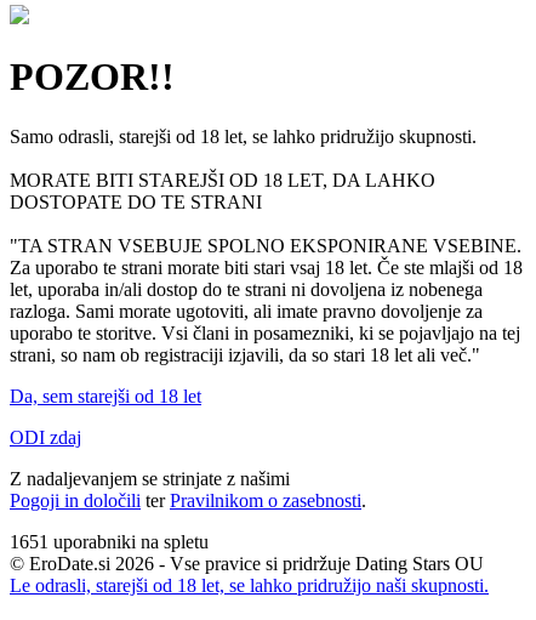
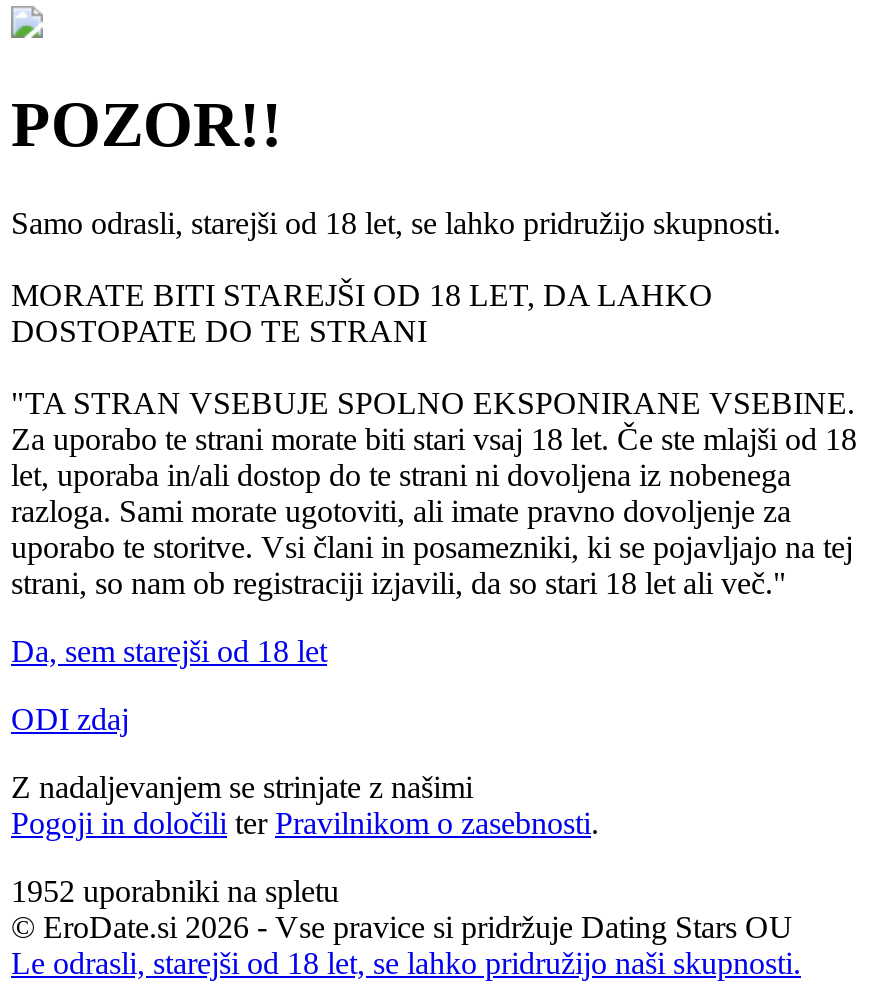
[10,531,209,552] 1651 uporabniki na spletu -> [11,874,339,908] 1952 uporabniki na spletu

